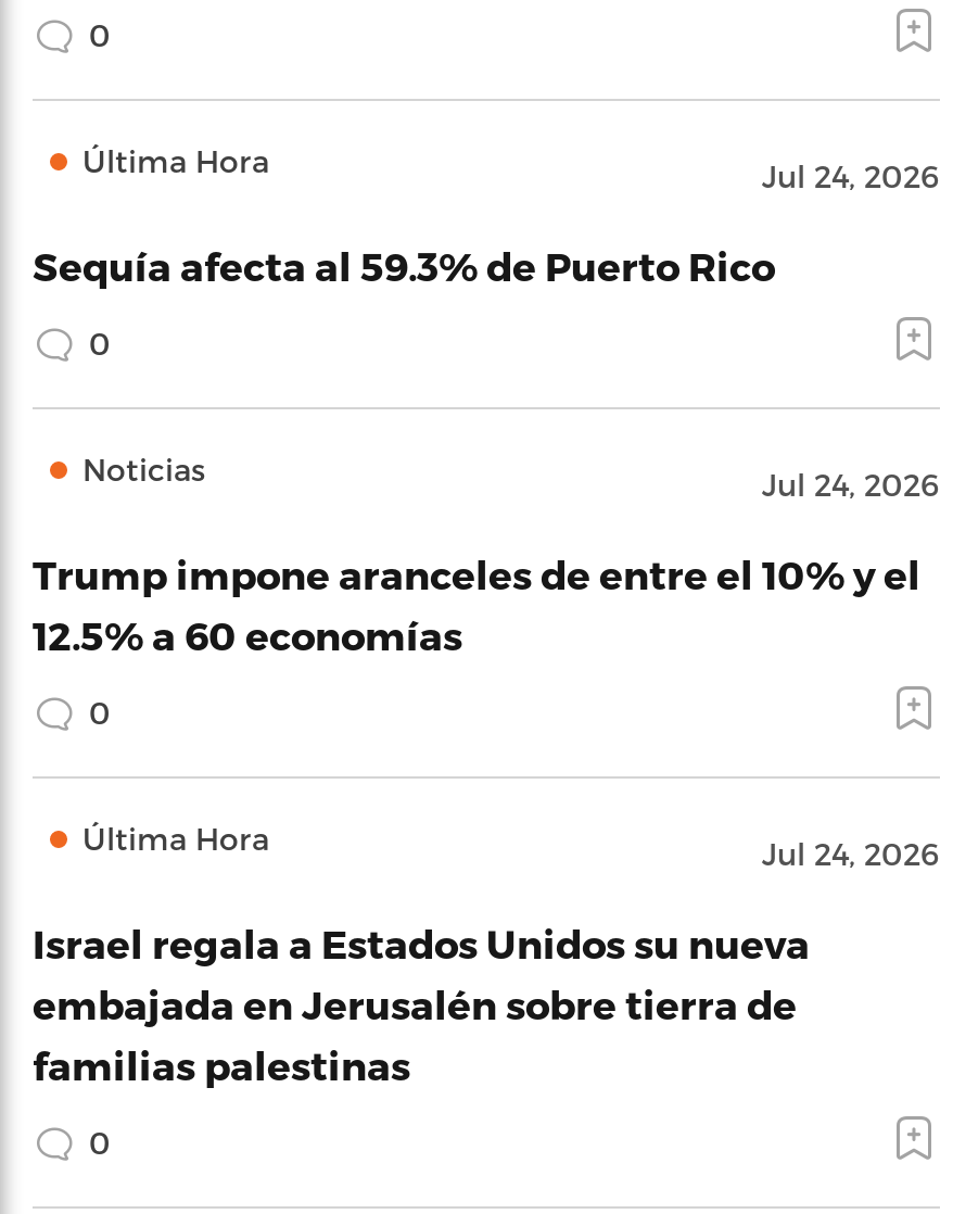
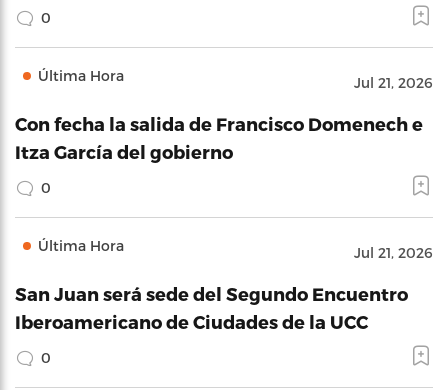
[33,157,940,657] Jul 24, 2026 | Sequía afecta al 59.3% de Puerto Rico | 0 | Noticias | Jul 24, 2026 | Trump impone aranceles de entre el 10% y el | 12.5% a 60 economías -> [15,74,433,162] Jul 21, 2026 | Con fecha la salida de Francisco Domenech e | Itza García del gobierno
[762,835,940,872] Jul 24, 2026 -> [354,244,433,261] Jul 21, 2026
[33,920,810,1087] Israel regala a Estados Unidos su nueva | embajada en Jerusalén sobre tierra de | familias palestinas -> [15,283,408,332] San Juan será sede del Segundo Encuentro | Iberoamericano de Ciudades de la UCC

